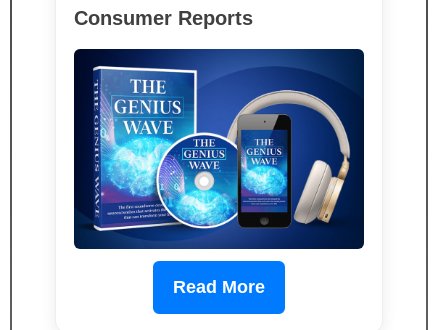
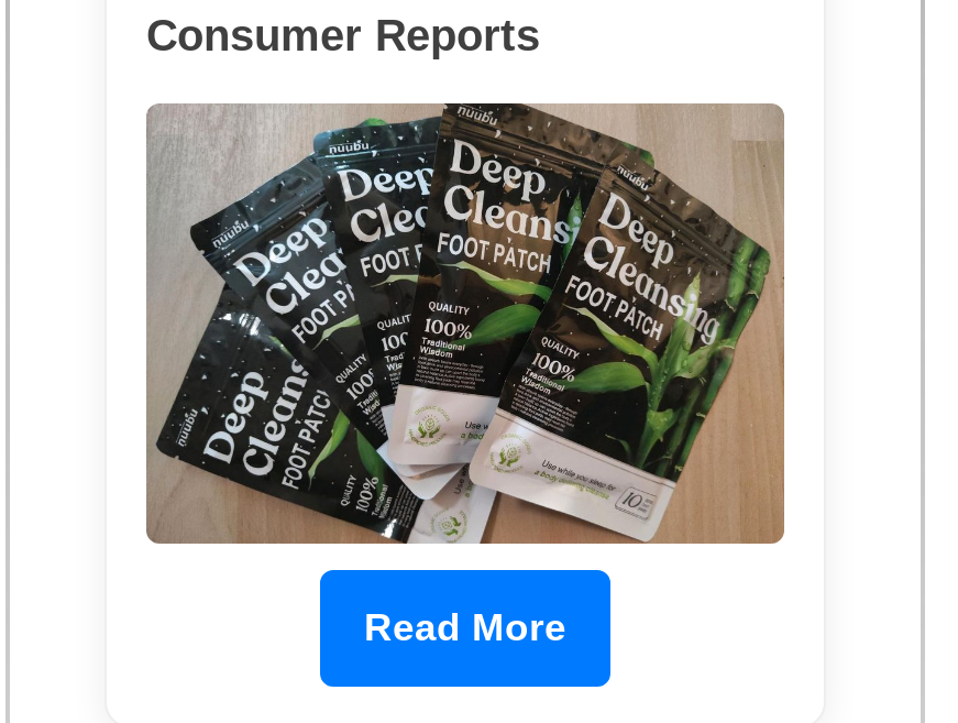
[73,48,365,250] [image] -> [144,100,786,545] [image]

